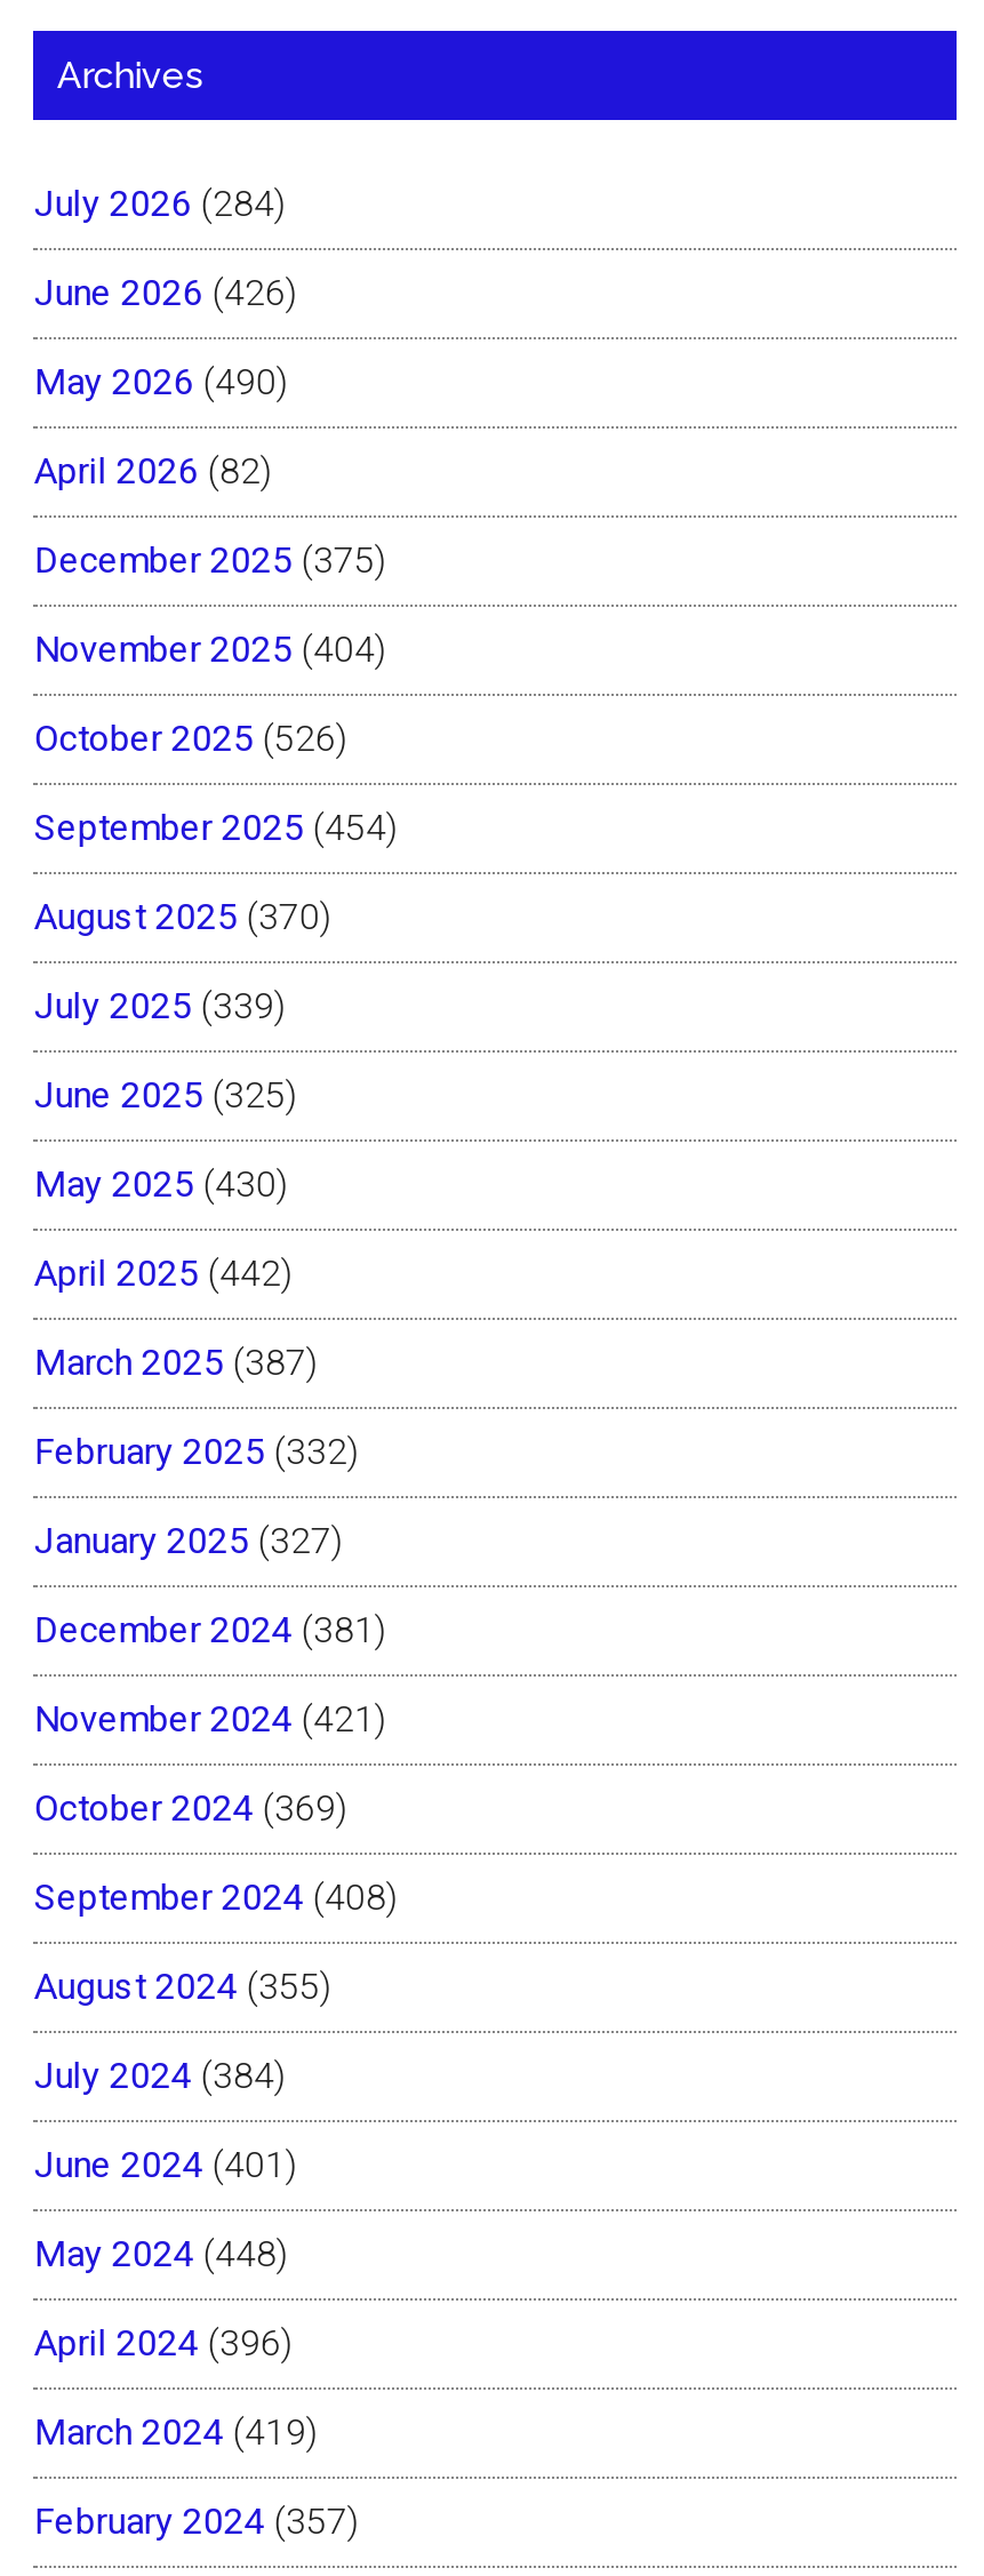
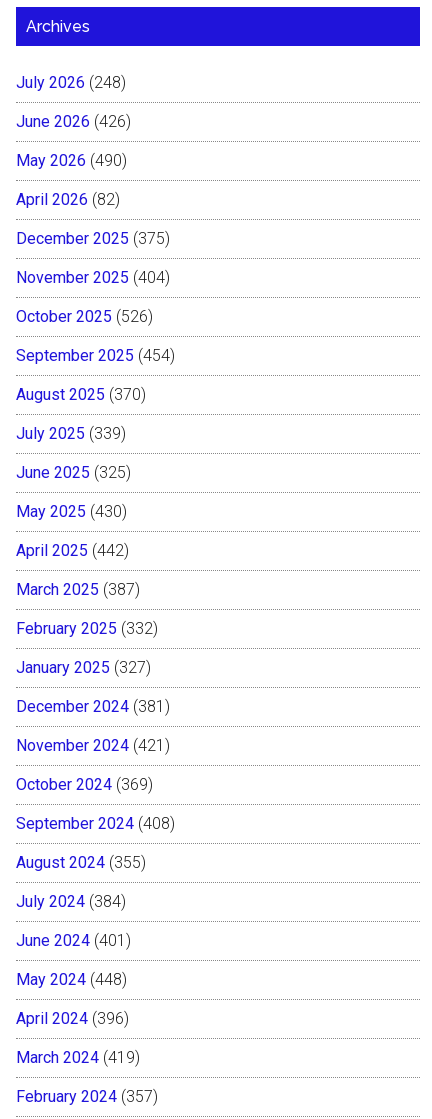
[34,182,285,226] July 2026 (284) -> [16,73,126,92] July 2026 (248)

